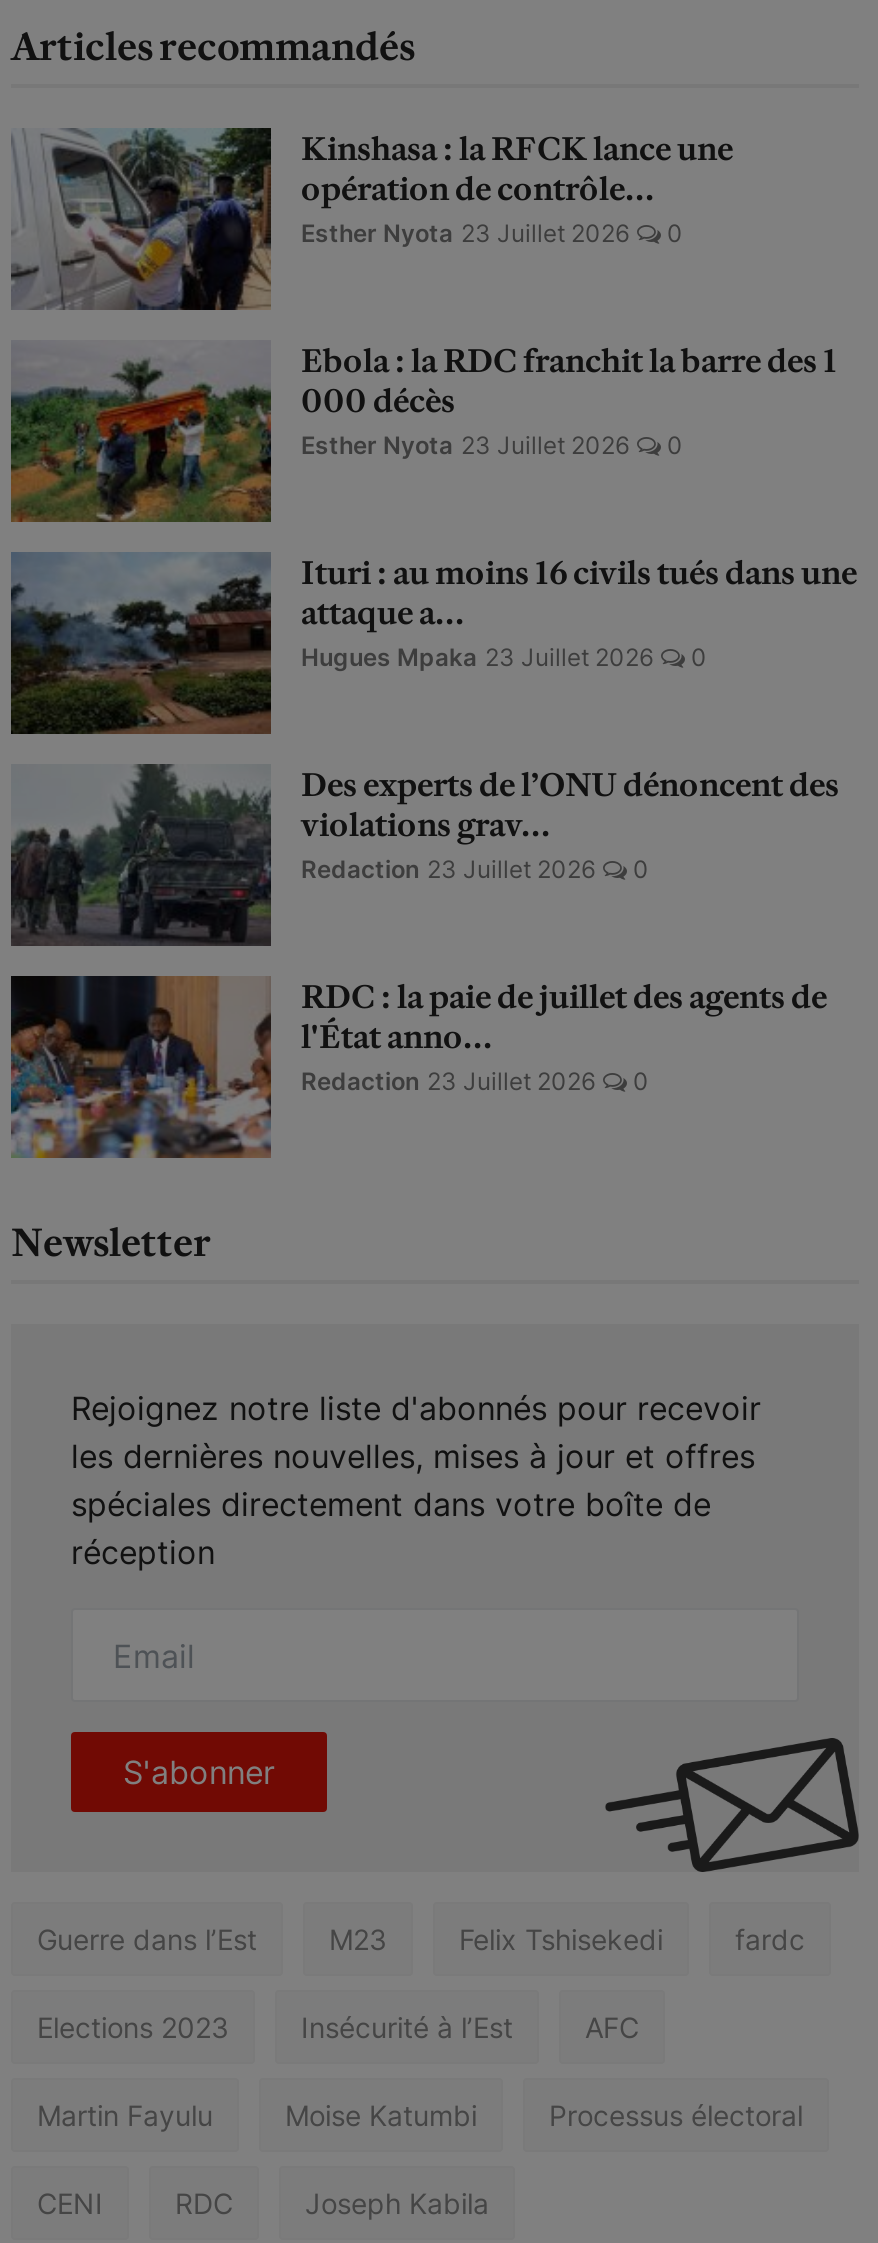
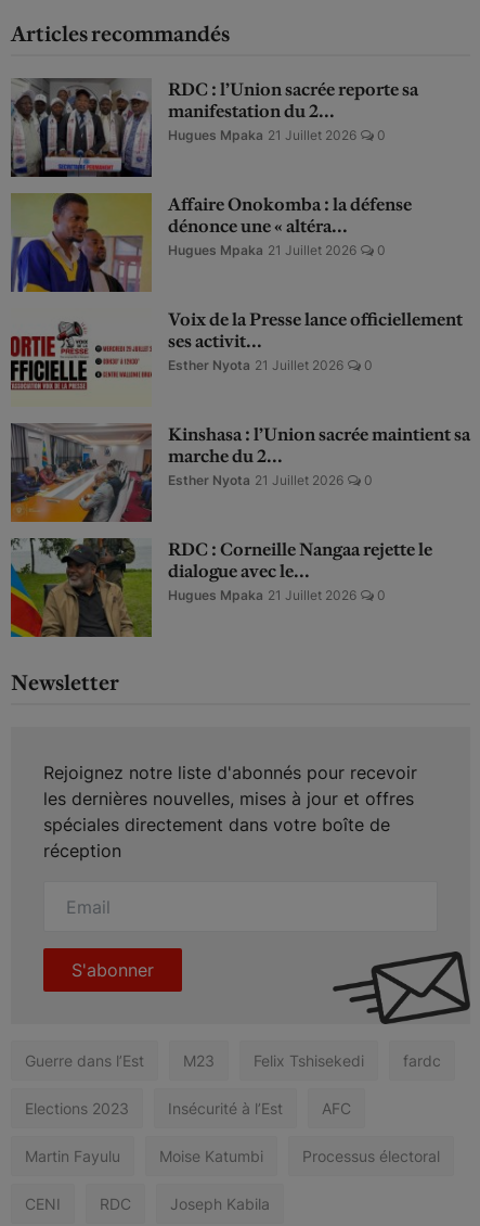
[11,126,733,312] [image] | Kinshasa : la RFCK lance une | opération de contrôle... | Esther Nyota 23 Juillet 2026 -> [10,77,418,178] [image] | RDC : l’Union sacrée reporte sa | manifestation du 2... | Hugues Mpaka 21 Juillet 2026
[9,340,837,524] [image] | Ebola : la RDC franchit la barre des 1 | 000 décès | Esther Nyota 23 Juillet 2026 -> [10,192,412,293] [image] | Affaire Onokomba : la défense | dénonce une « altéra... | Hugues Mpaka 21 Juillet 2026
[9,550,857,736] [image] | Ituri : au moins 16 civils tués dans une | attaque a... | Hugues Mpaka 23 Juillet 2026 -> [10,308,463,407] [image] | Voix de la Presse lance officiellement | ses activit... | Esther Nyota 21 Juillet 2026
[9,764,839,948] [image] | Des experts de l’ONU dénoncent des | violations grav... | Redaction 23 Juillet 2026 -> [10,423,470,523] [image] | Kinshasa : l’Union sacrée maintient sa | marche du 2... | Esther Nyota 21 Juillet 2026
[9,974,827,1160] [image] | RDC : la paie de juillet des agents de | l'État anno... | Redaction 23 Juillet 2026 -> [10,537,432,638] [image] | RDC : Corneille Nangaa rejette le | dialogue avec le... | Hugues Mpaka 21 Juillet 2026

